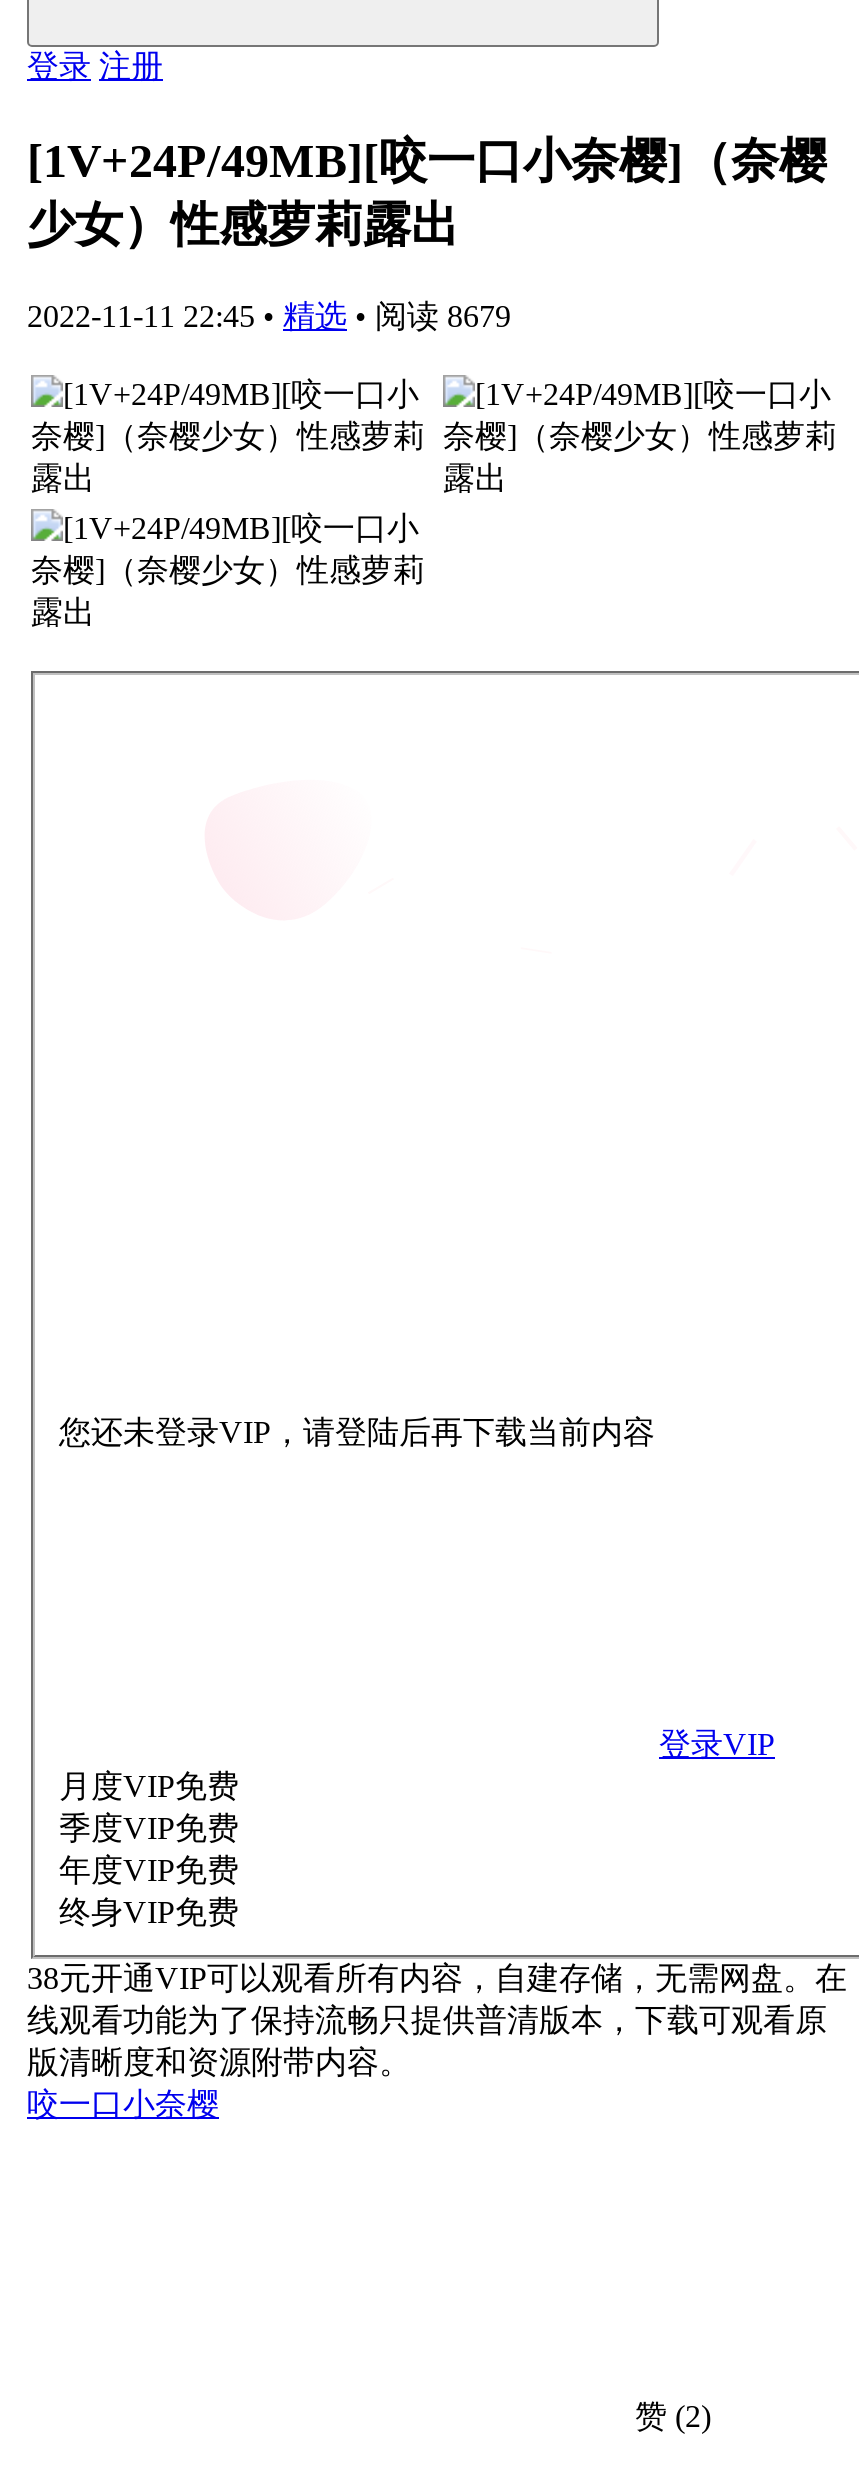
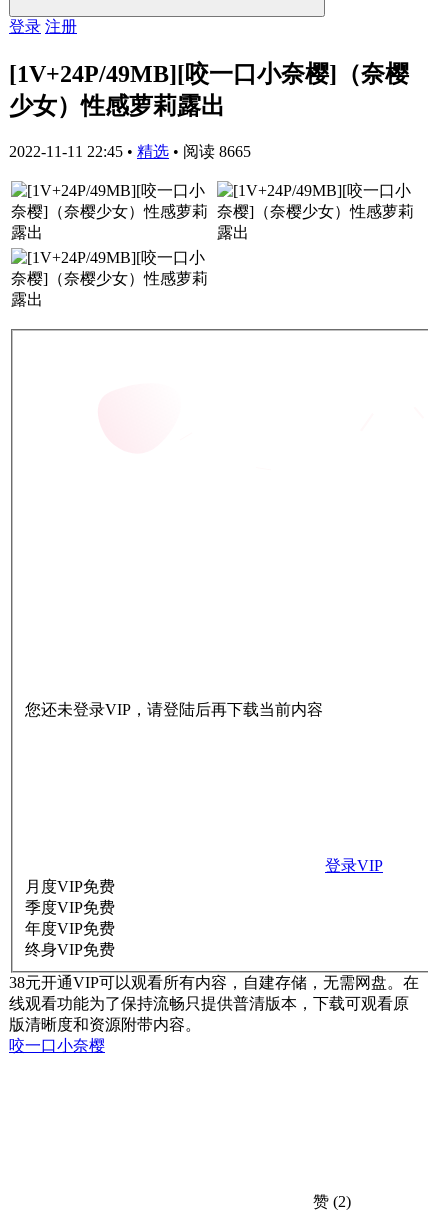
[27,299,511,333] 2022-11-11 22:45 • 精选 • 阅读 8679 -> [9,143,251,160] 2022-11-11 22:45 • 精选 • 阅读 8665

